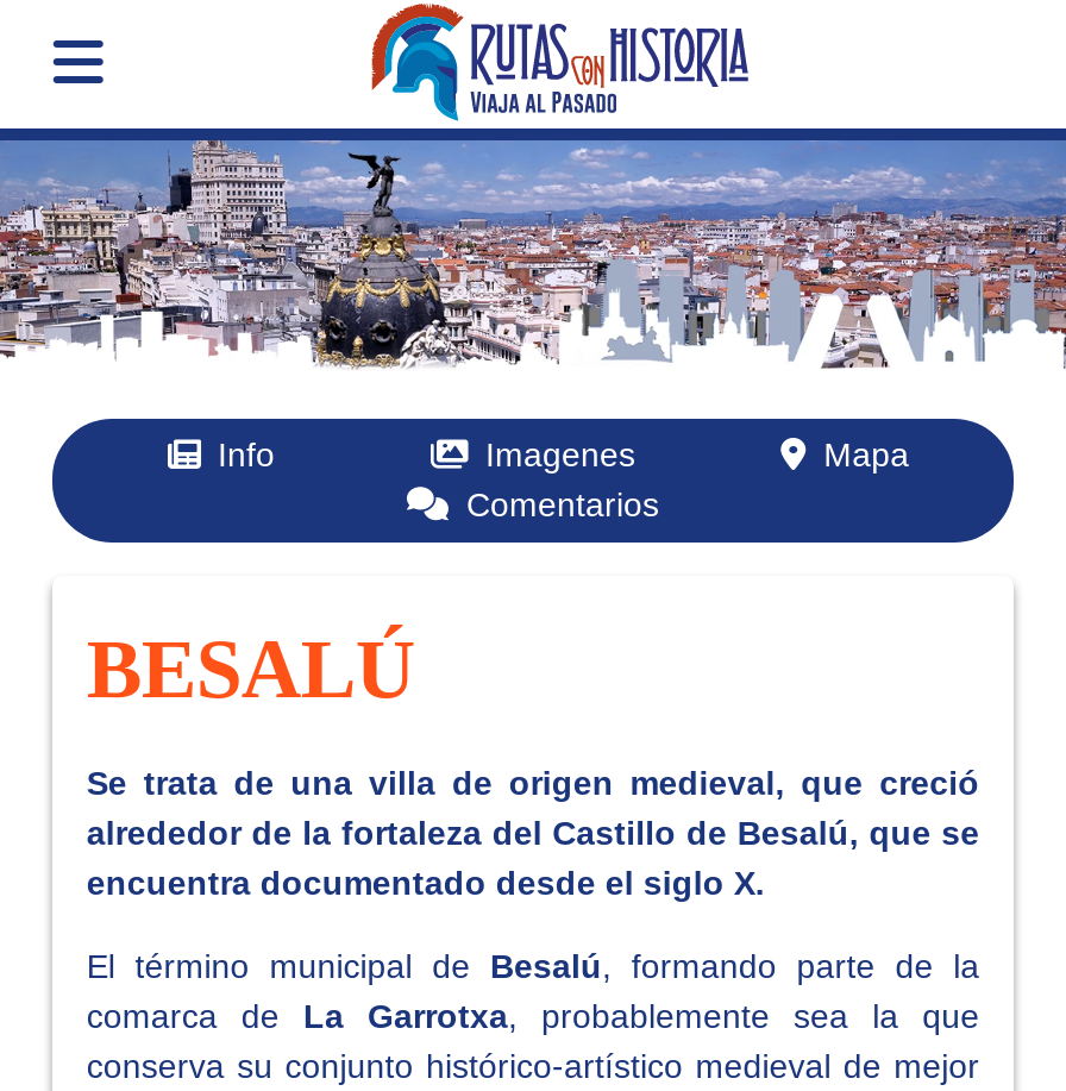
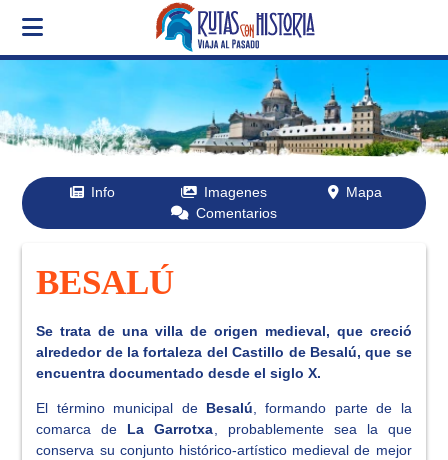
[7,138,1059,369] [image] -> [3,59,445,157] [image]

